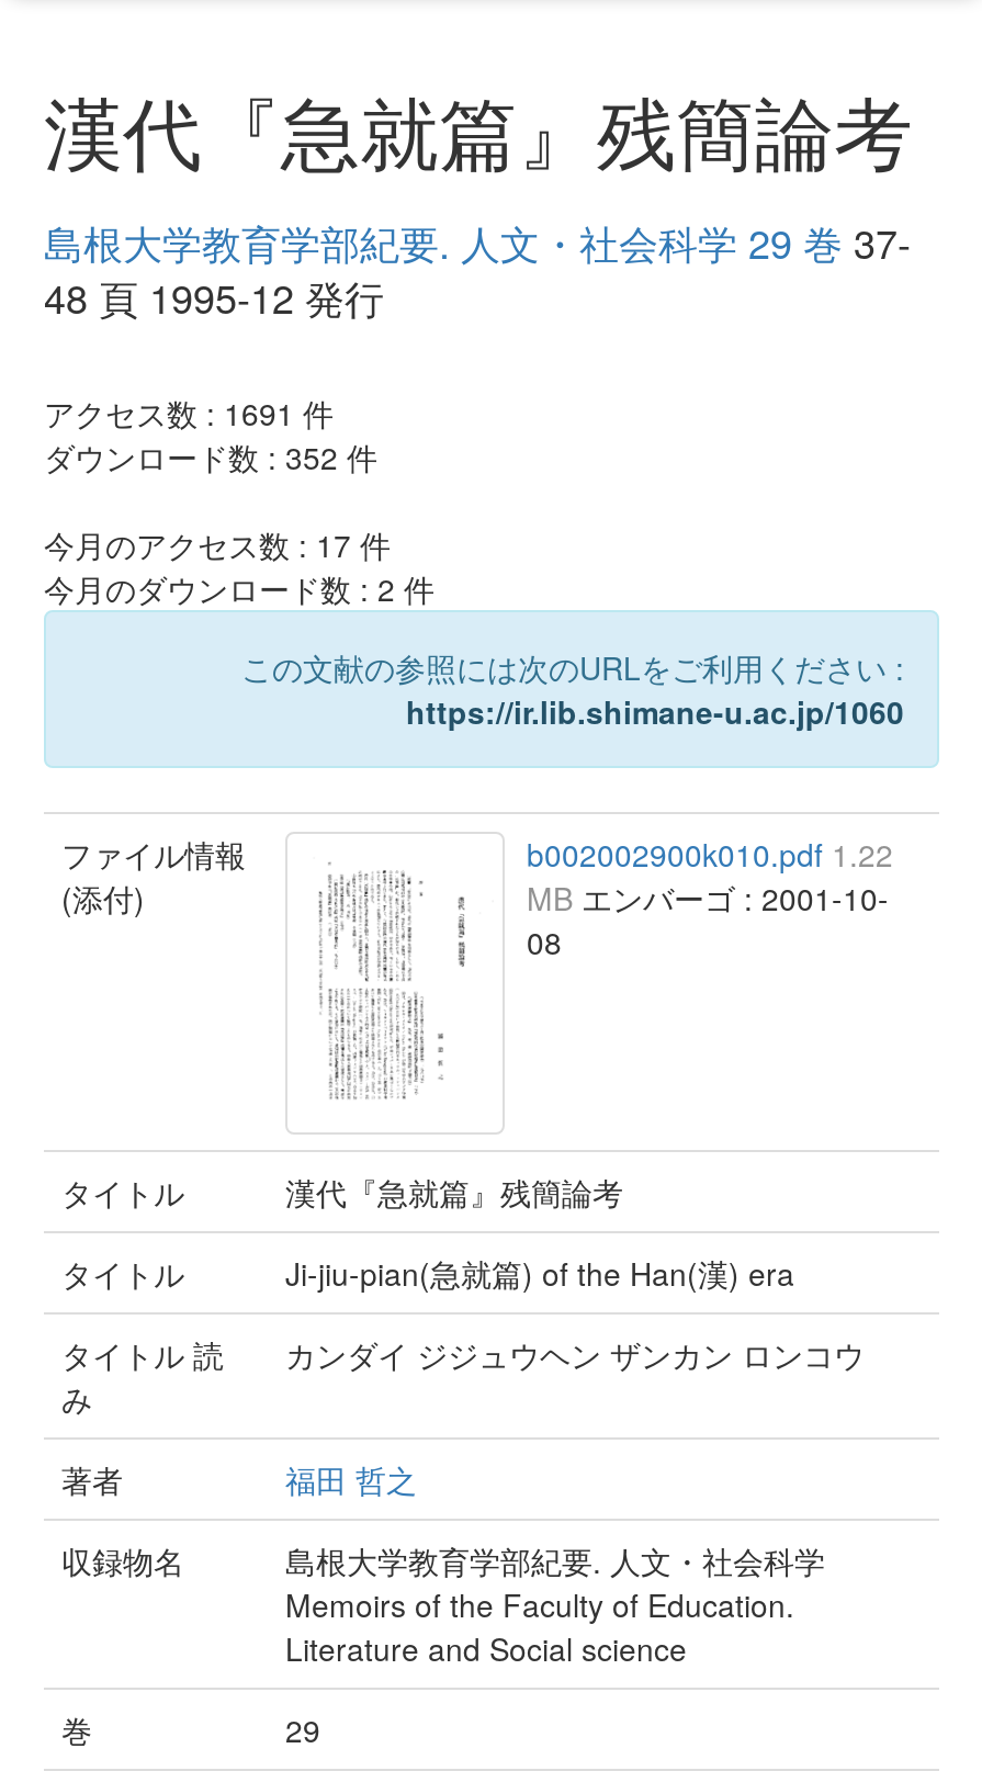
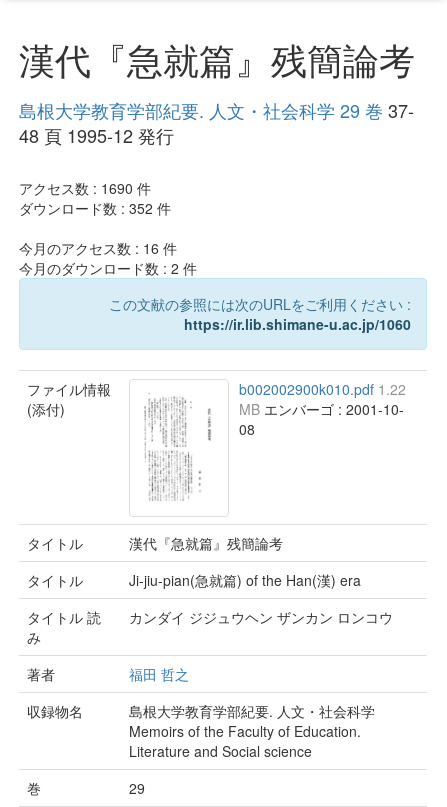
[44,391,334,435] アクセス数 : 1691件 -> [19,178,151,198] アクセス数 : 1690件
[44,523,391,567] 今月のアクセス数 : 17件 -> [19,238,177,258] 今月のアクセス数 : 16件

